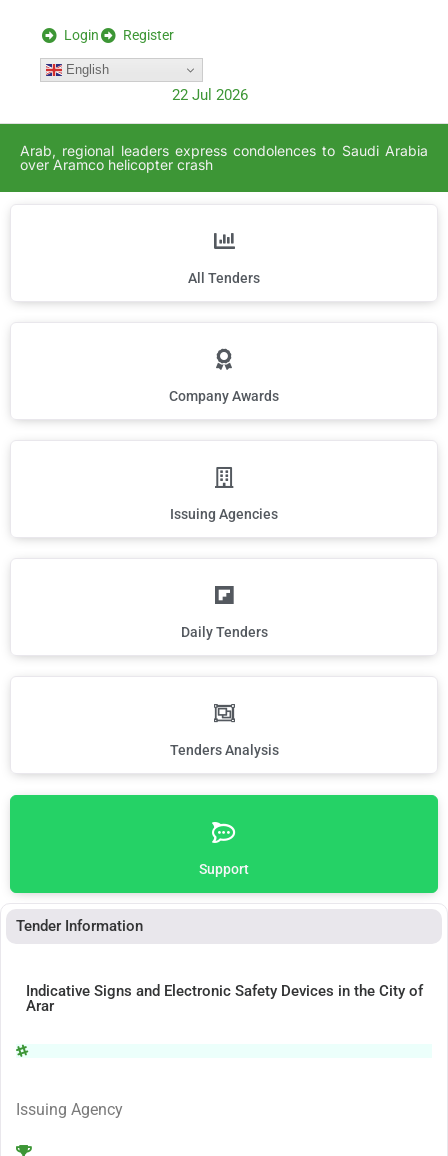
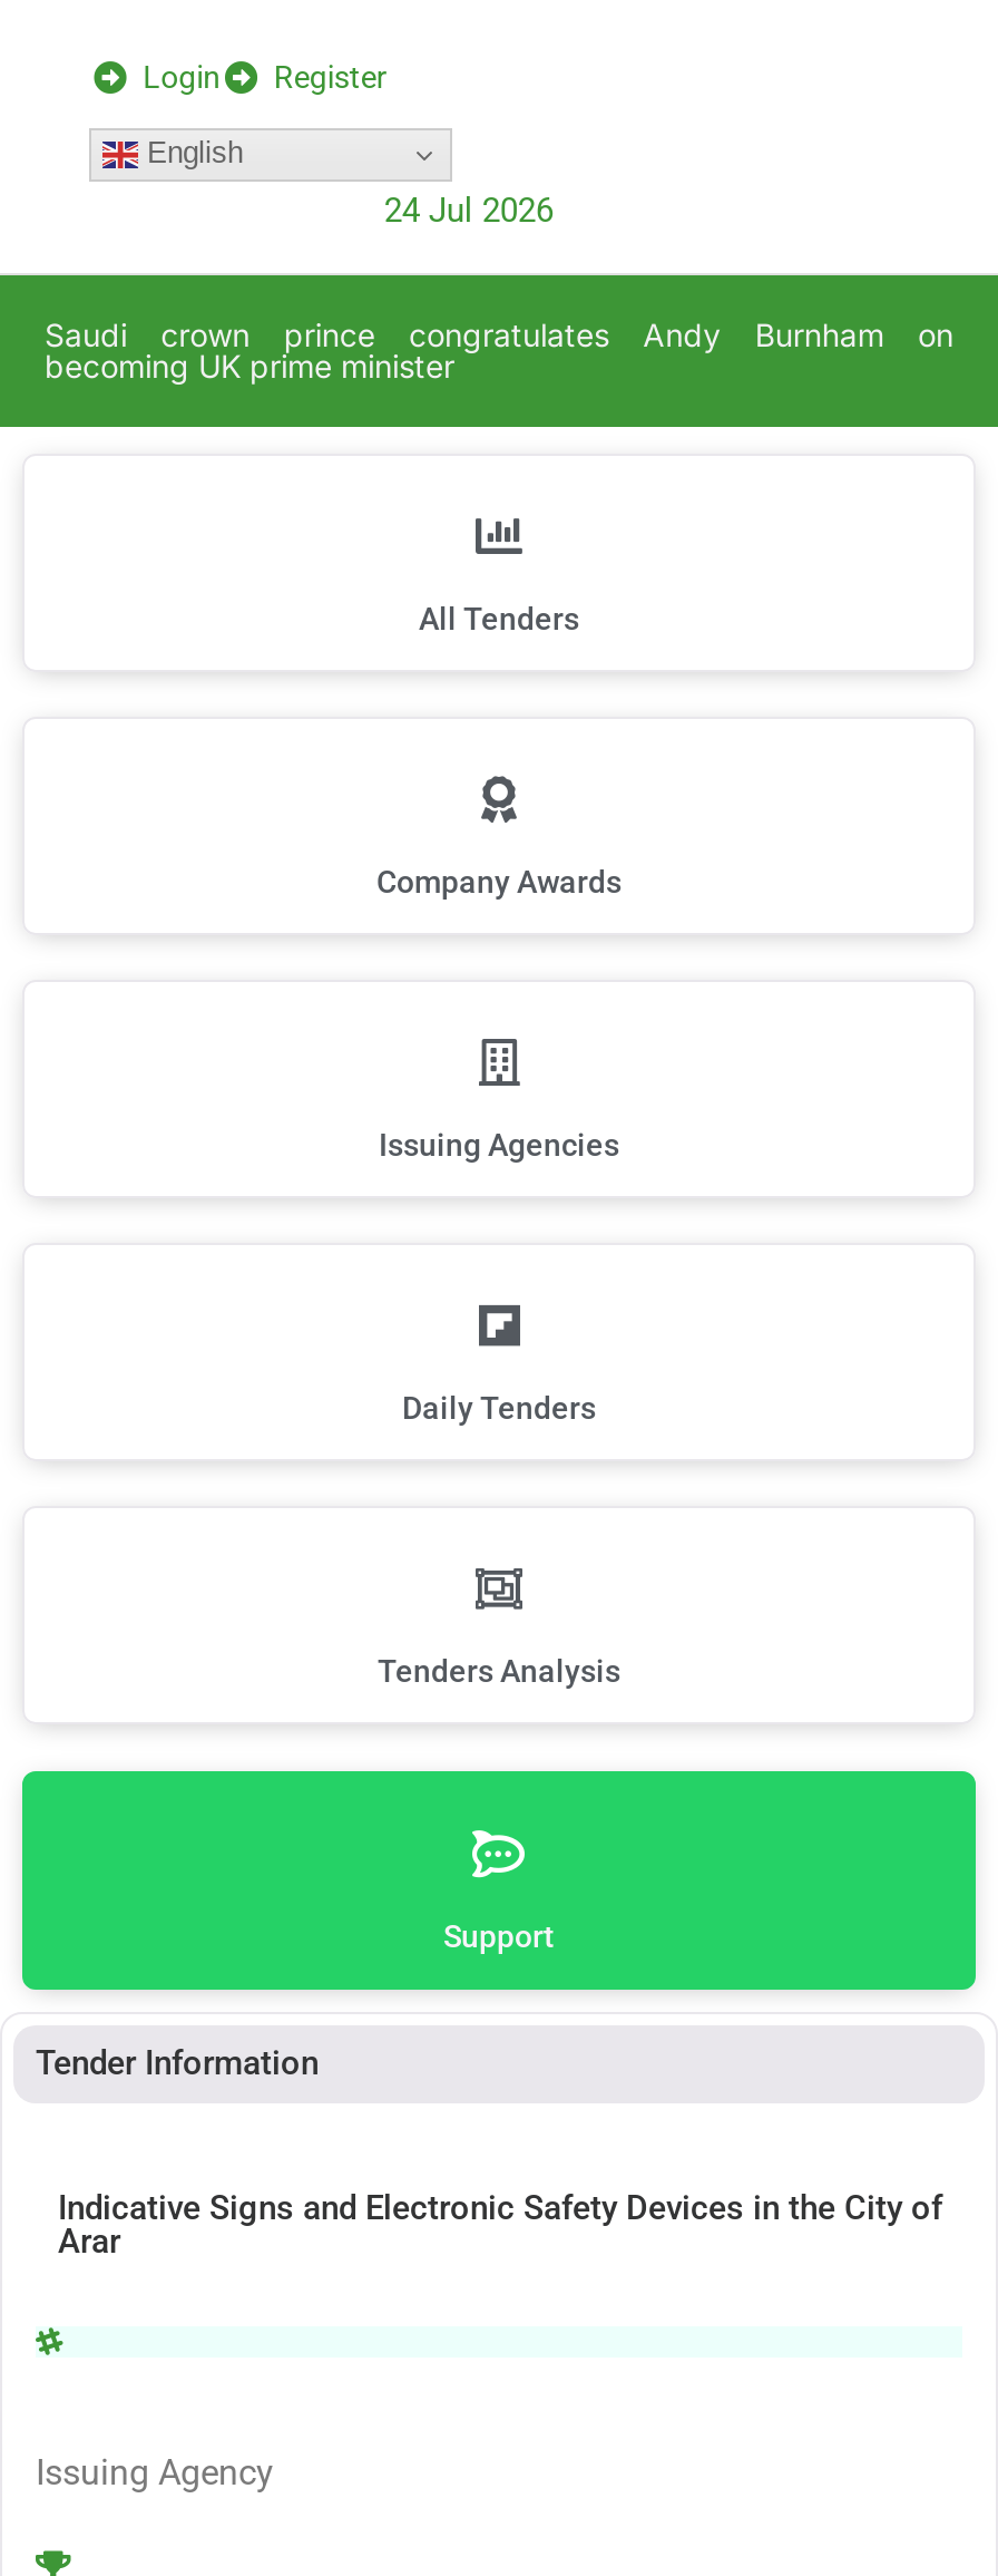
[172,86,248,104] 22 Jul 2026 -> [384,191,553,231] 24 Jul 2026
[20,142,428,173] Arab, regional leaders express condolences to Saudi Arabia | over Aramco helicopter crash -> [45,316,953,385] Saudi crown prince congratulates Andy Burnham on | becoming UK prime minister

